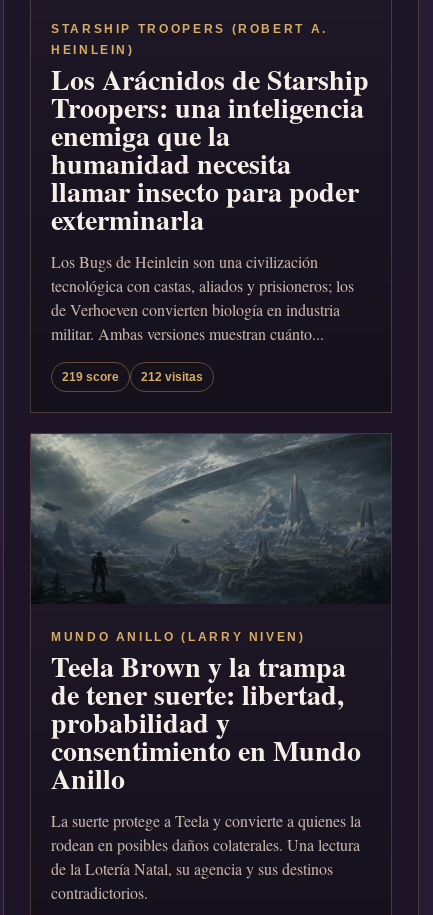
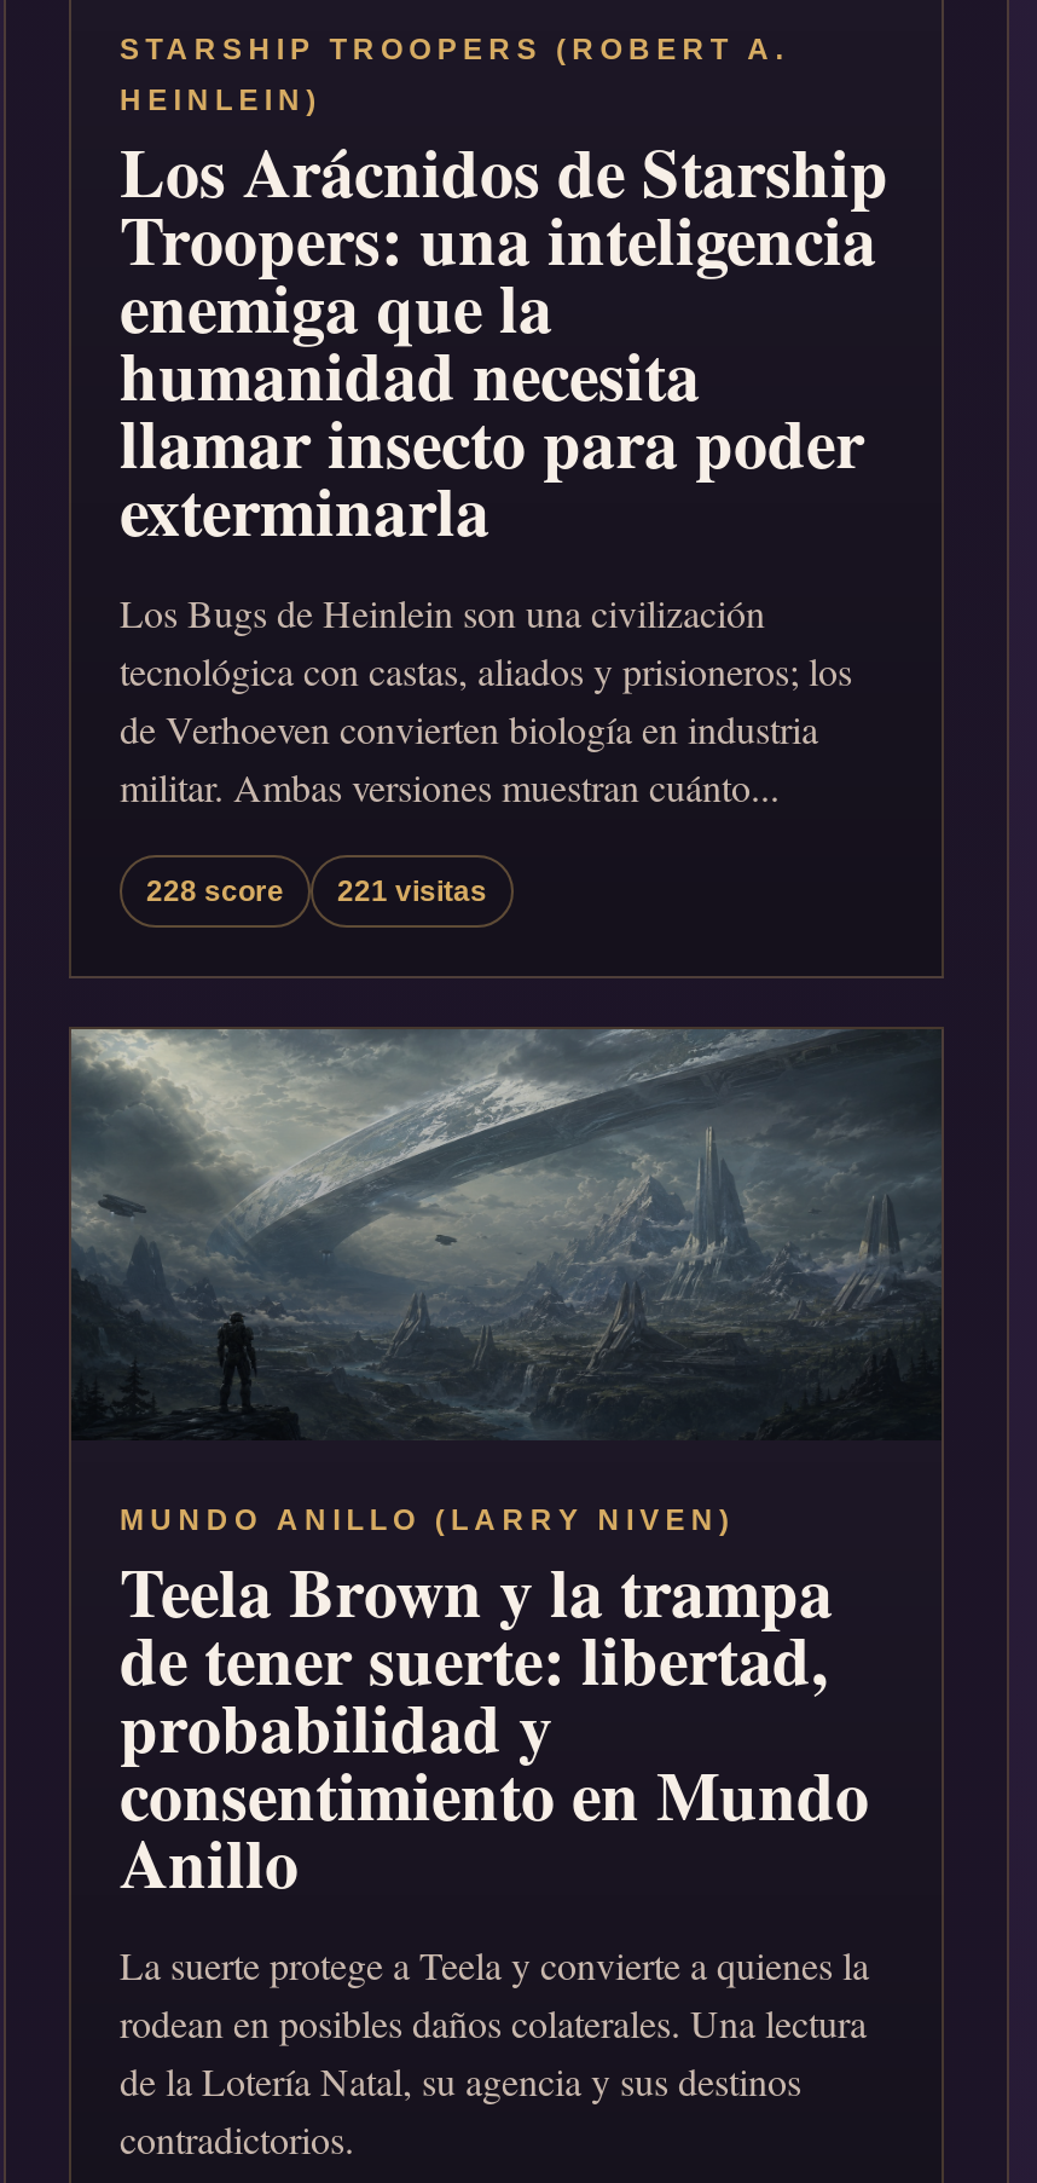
[62,370,119,384] 219 score -> [146,874,284,908] 228 score
[141,370,203,384] 212 visitas -> [337,874,487,908] 221 visitas

